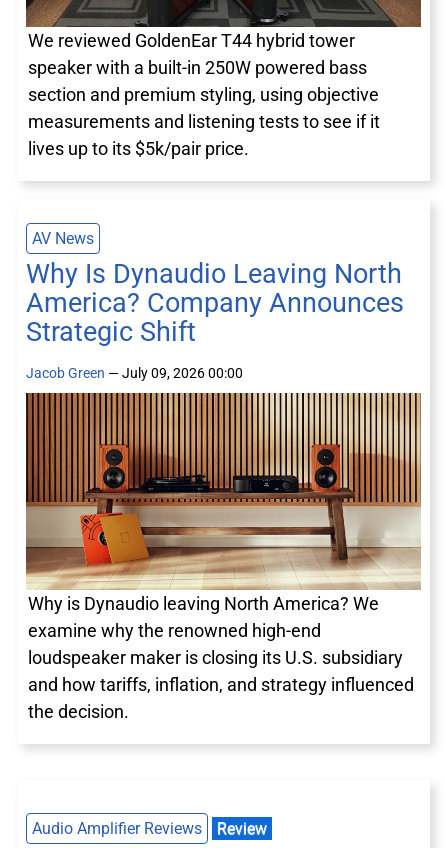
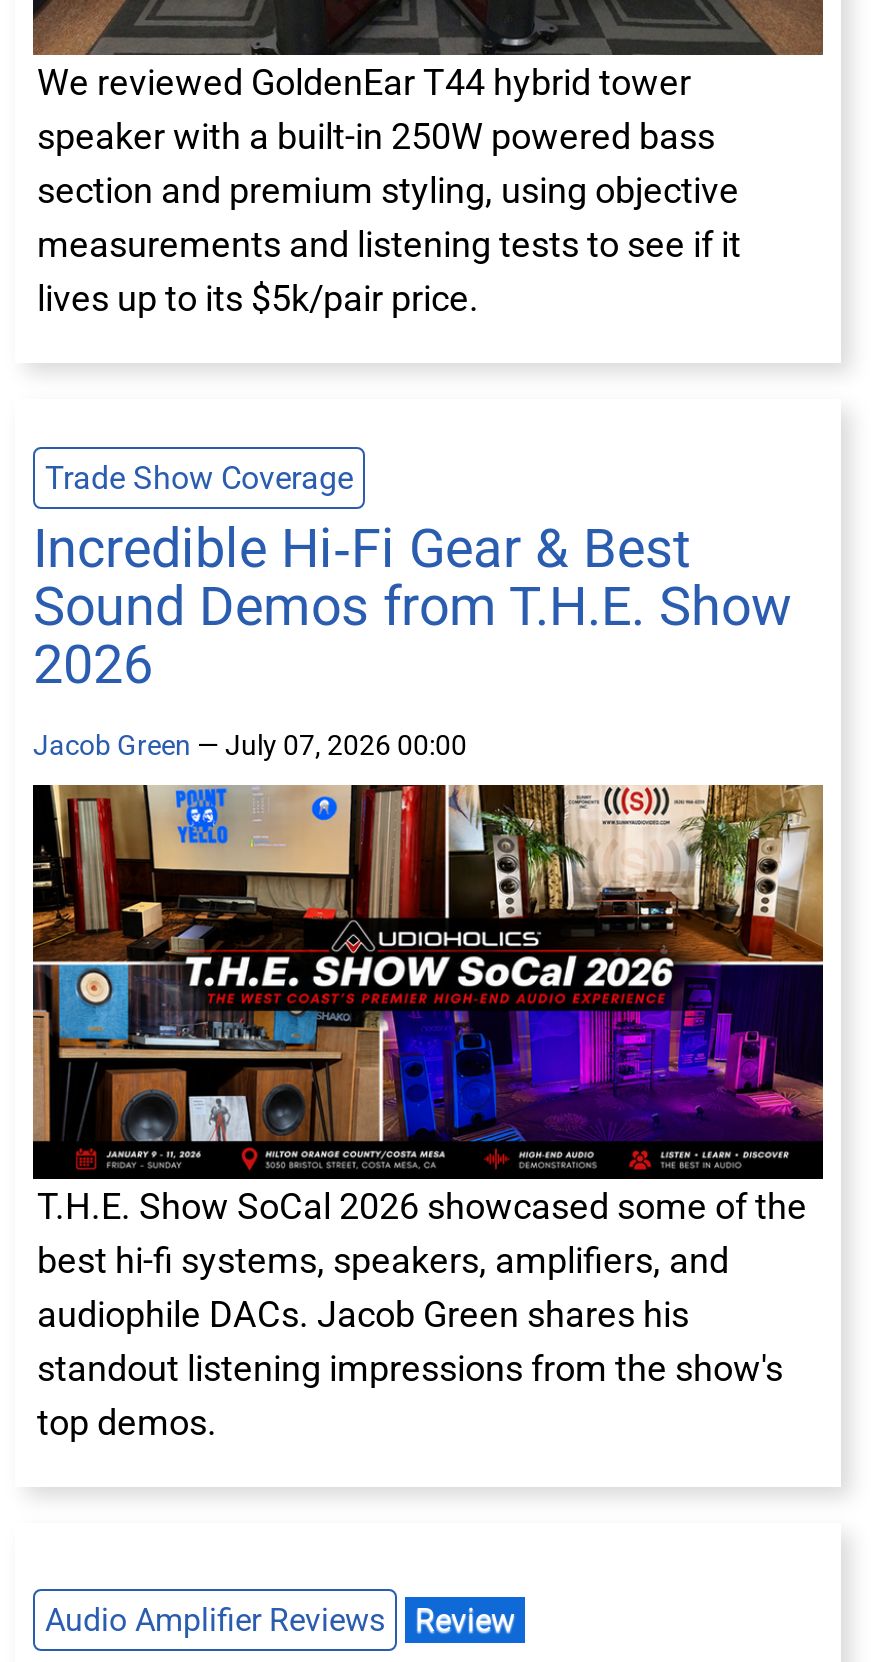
[26,229,404,348] AV News | Why Is Dynaudio Leaving North | America? Company Announces | Strategic Shift -> [33,458,791,696] Trade Show Coverage | Incredible Hi‑Fi Gear & Best | Sound Demos from T.H.E. Show | 2026
[26,364,243,380] Jacob Green — July 09, 2026 00:00 -> [33,729,467,761] Jacob Green — July 07, 2026 00:00
[26,392,422,722] [image] | Why is Dynaudio leaving North America? We | examine why the renowned high-end | loudspeaker maker is closing its U.S. subsidiary | and how tariffs, inflation, and strategy influenced | the decision. -> [31,784,825,1444] [image] | T.H.E. Show SoCal 2026 showcased some of the | best hi-fi systems, speakers, amplifiers, and | audiophile DACs. Jacob Green shares his | standout listening impressions from the show's | top demos.

